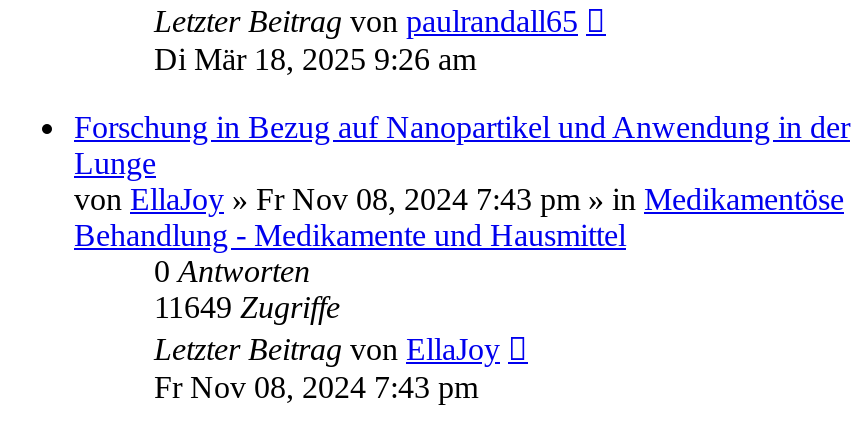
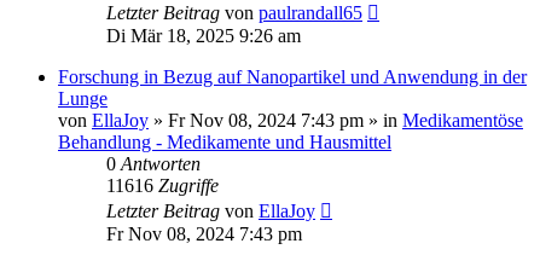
[154,290,340,324] 11649 Zugriffe -> [106,175,219,196] 11616 Zugriffe

